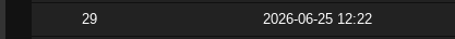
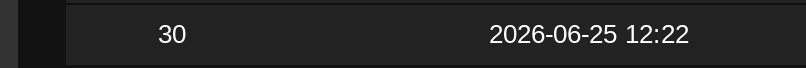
[82,11,97,27] 29 -> [158,19,186,49] 30

